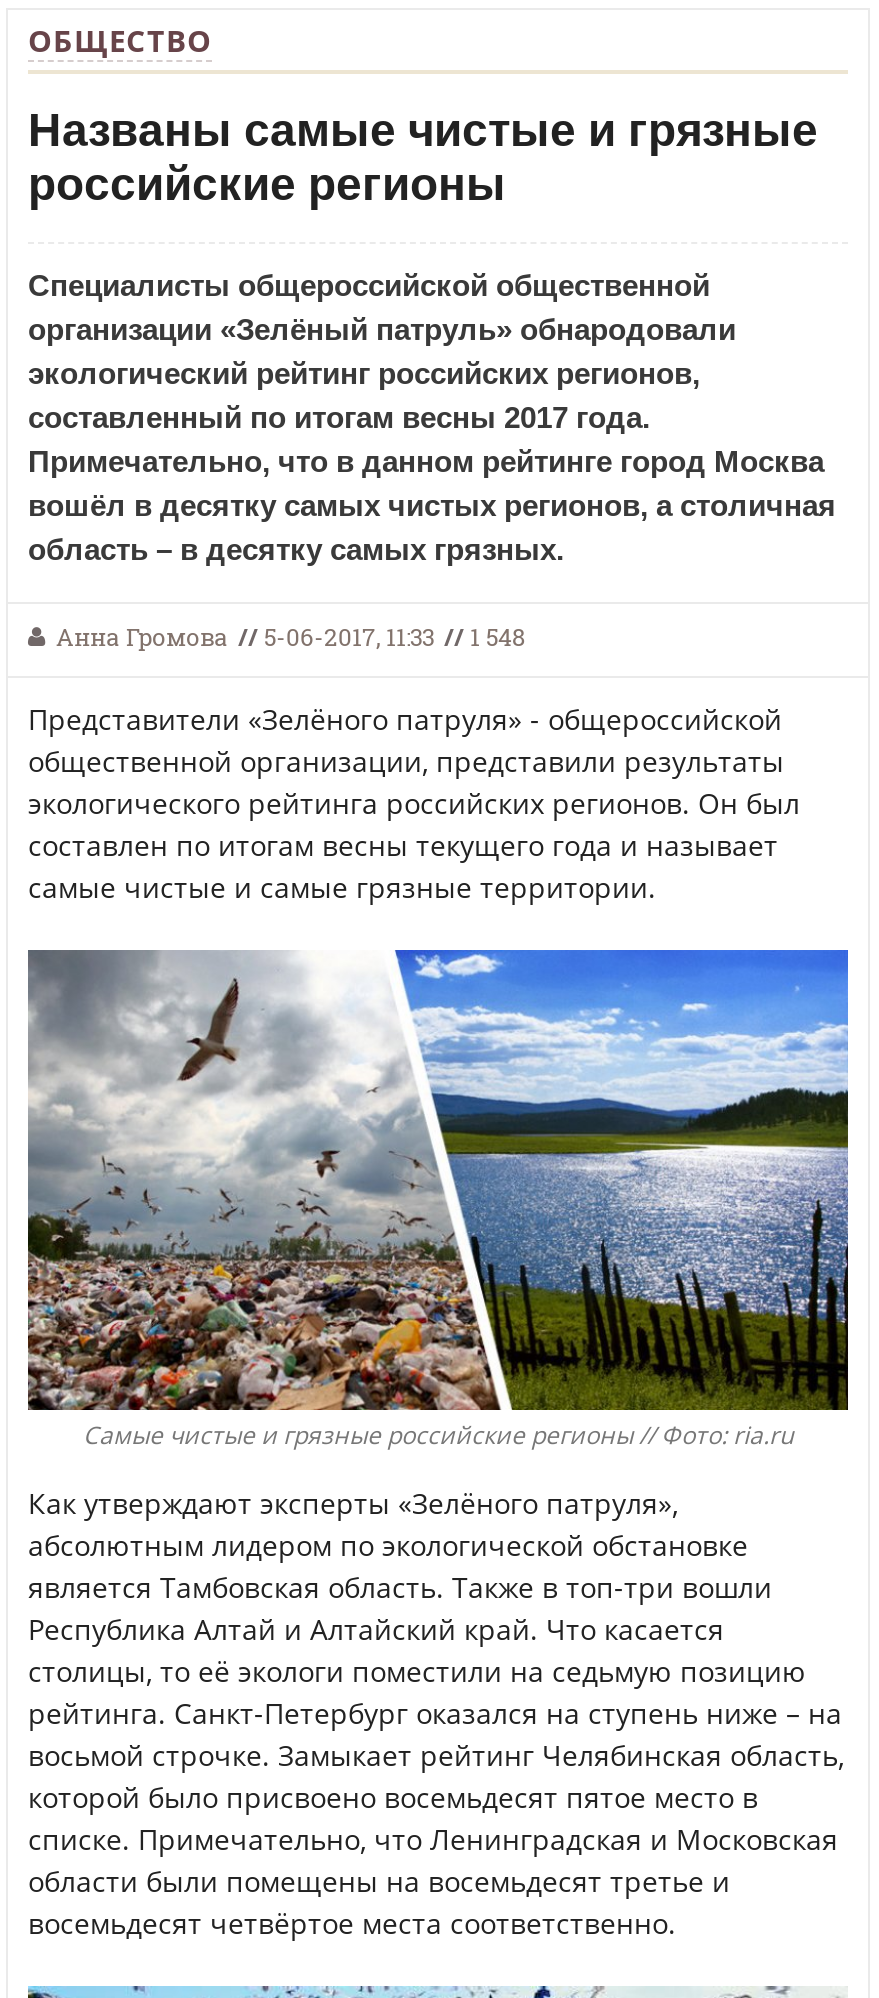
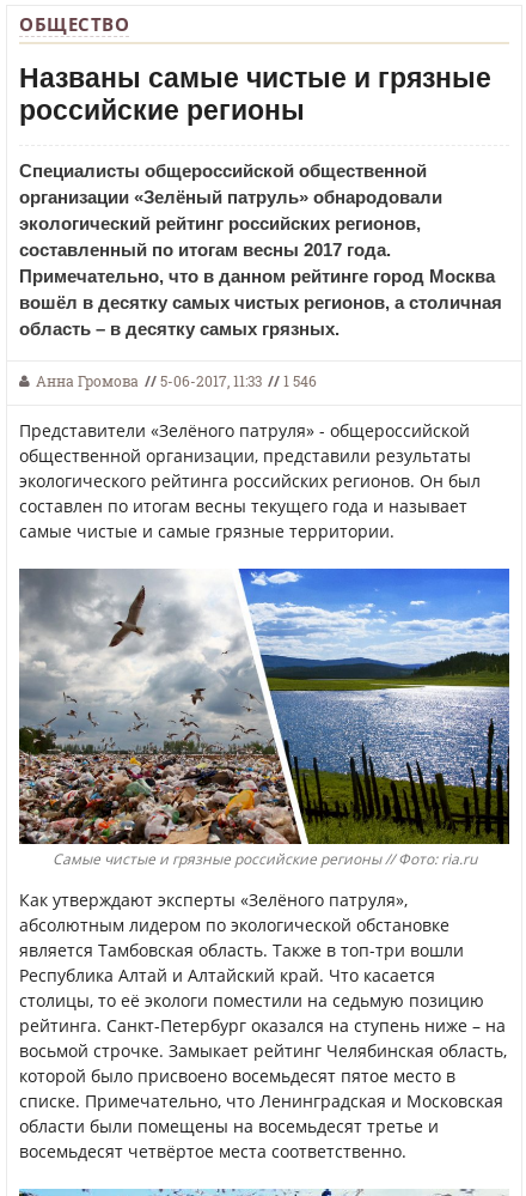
[56,620,526,654] Анна Громова // 5-06-2017, 11:33 // 1 548 -> [36,371,317,391] Анна Громова // 5-06-2017, 11:33 // 1 546

